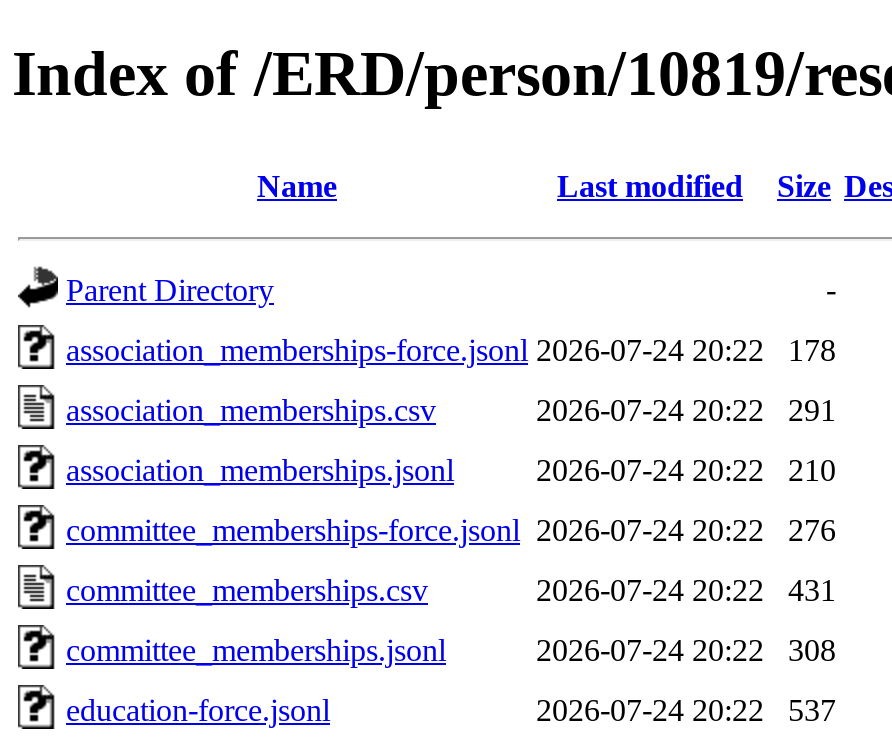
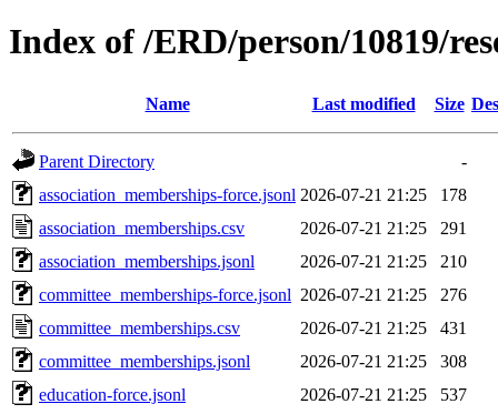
[66,333,764,367] association_memberships-force.jsonl 2026-07-24 20:22 -> [39,185,427,204] association_memberships-force.jsonl 2026-07-21 21:25
[536,393,836,427] 2026-07-24 20:22 291 -> [300,219,467,237] 2026-07-21 21:25 291
[536,453,836,487] 2026-07-24 20:22 210 -> [300,252,467,271] 2026-07-21 21:25 210
[66,513,764,547] committee_memberships-force.jsonl 2026-07-24 20:22 -> [39,285,427,304] committee_memberships-force.jsonl 2026-07-21 21:25
[536,573,836,607] 2026-07-24 20:22 431 -> [300,318,467,337] 2026-07-21 21:25 431
[536,633,836,667] 2026-07-24 20:22 308 -> [300,352,467,371] 2026-07-21 21:25 308
[536,693,836,727] 2026-07-24 20:22 537 -> [300,385,467,404] 2026-07-21 21:25 537

